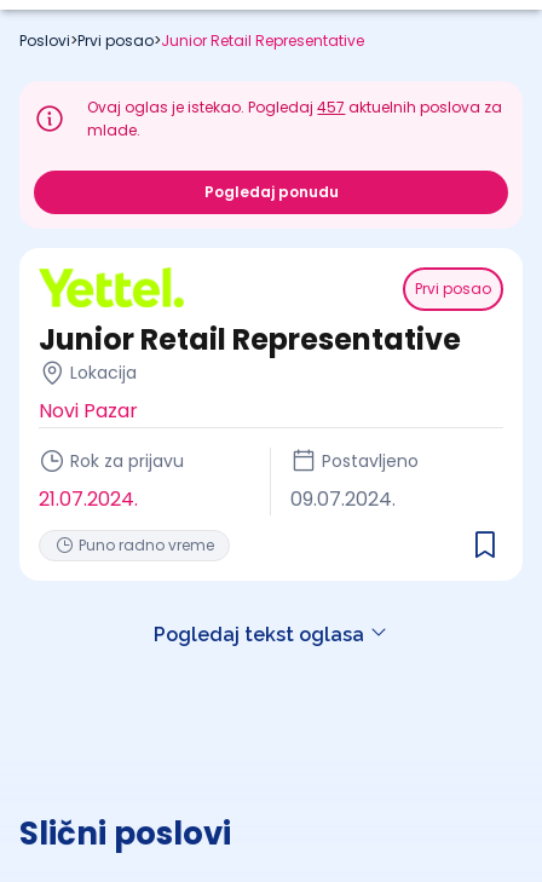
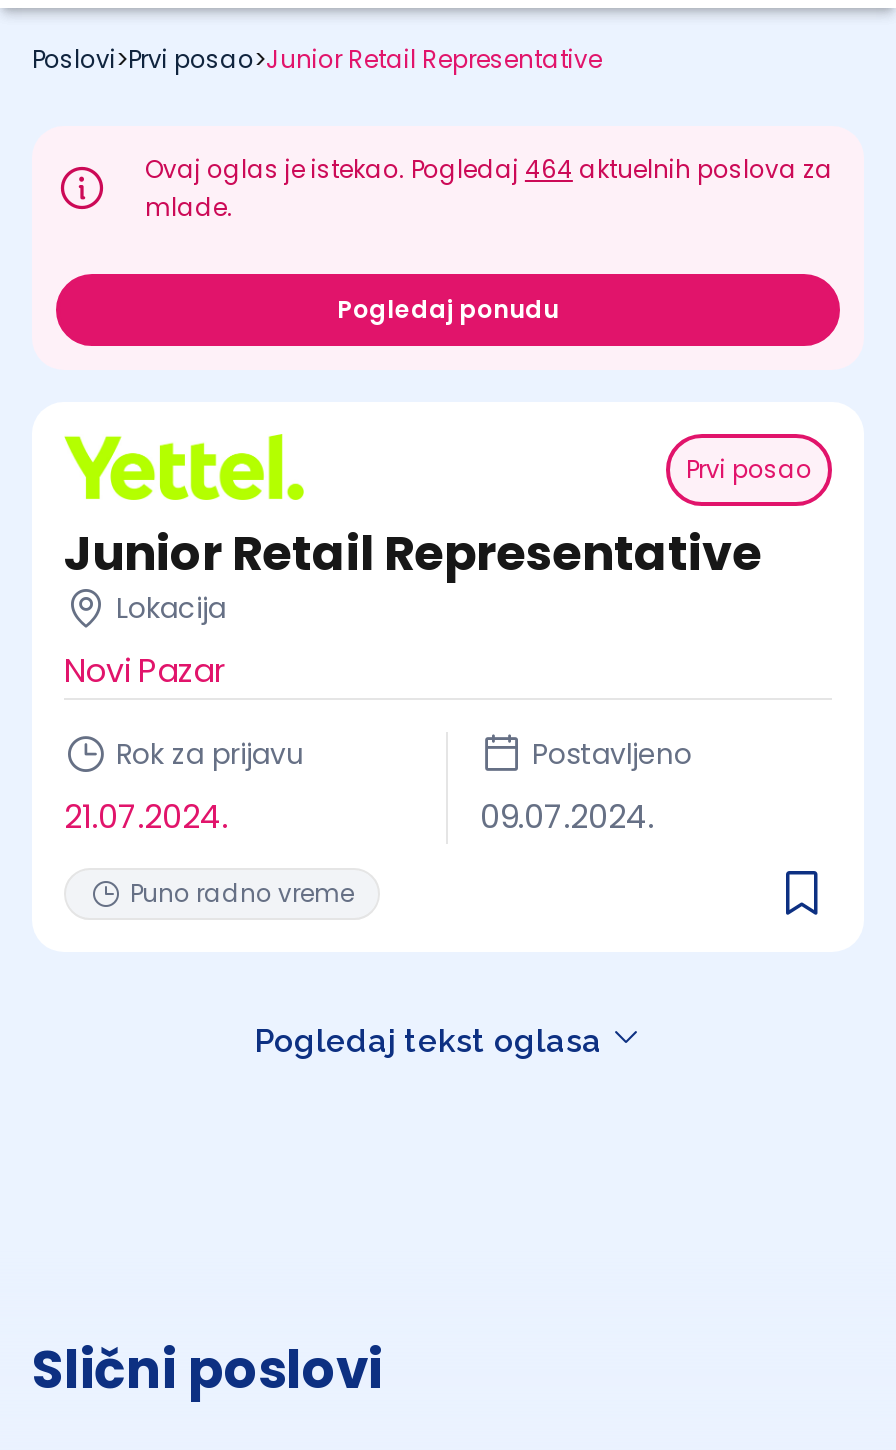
[88,97,503,117] Ovaj oglas je istekao. Pogledaj 457 aktuelnih poslova za -> [145,152,833,186] Ovaj oglas je istekao. Pogledaj 464 aktuelnih poslova za

